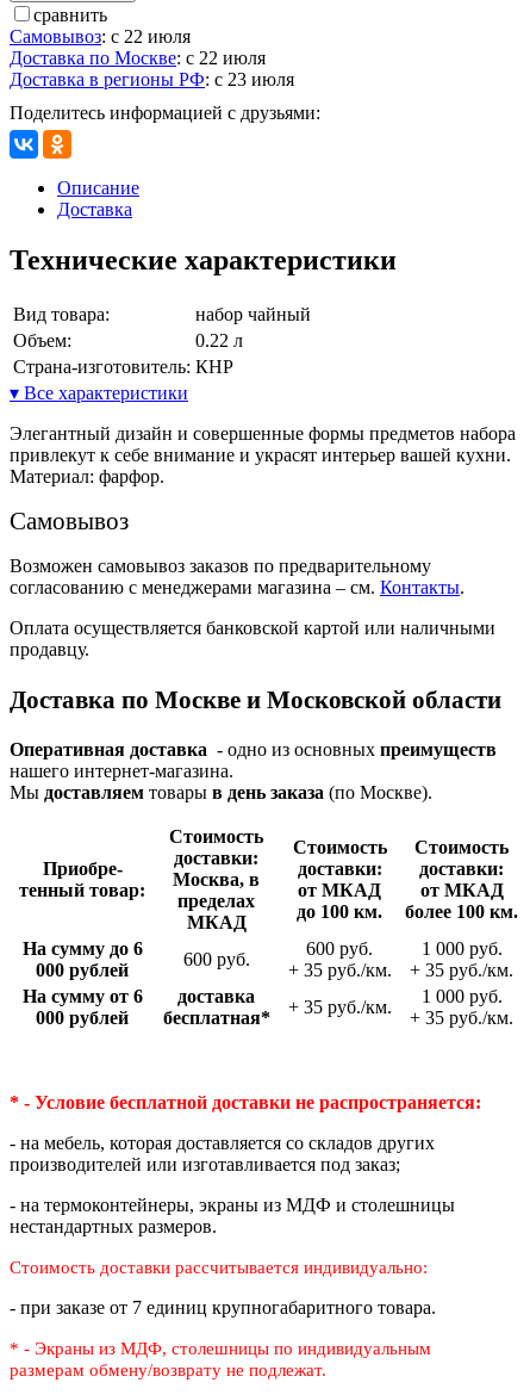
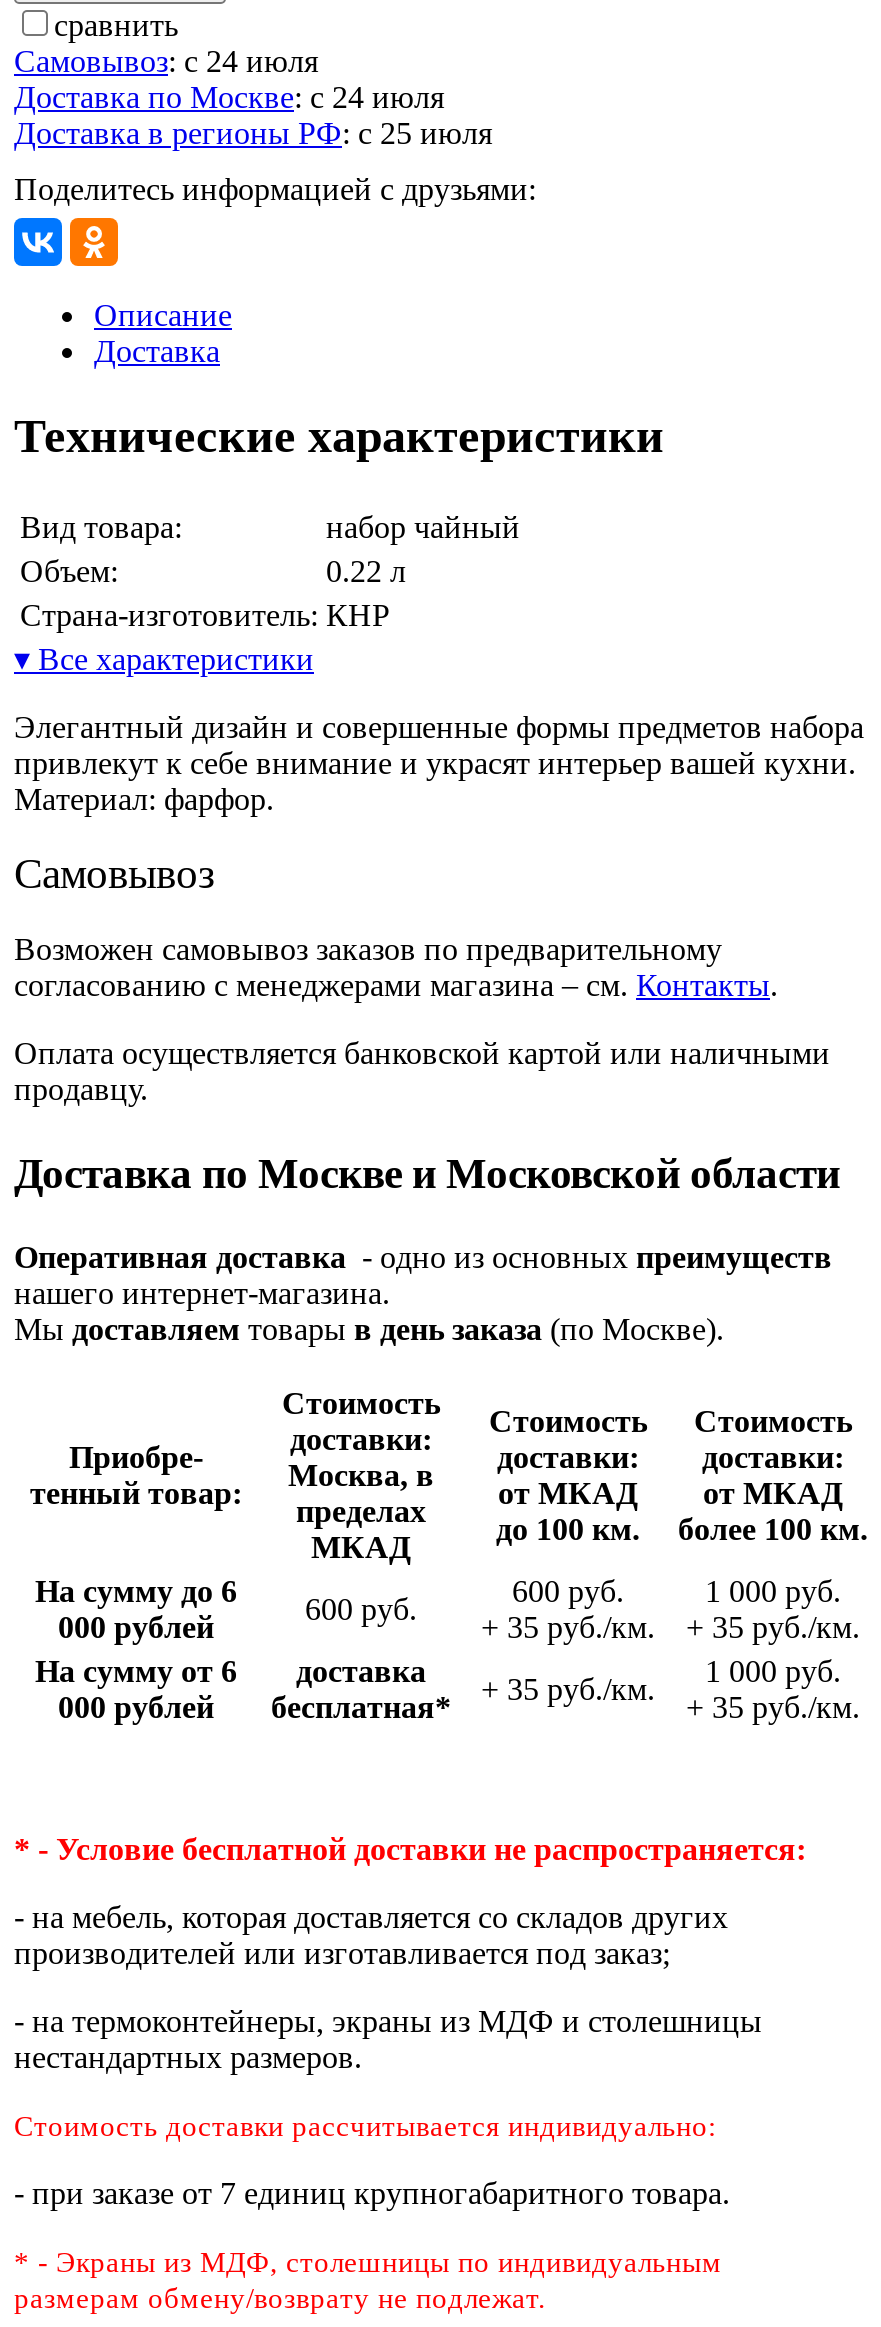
[10,26,191,46] Самовывоз: с 22 июля -> [14,43,318,77] Самовывоз: с 24 июля
[10,47,266,68] Доставка по Москве: с 22 июля -> [14,79,444,113] Доставка по Москве: с 24 июля
[10,69,294,89] Доставка в регионы РФ: с 23 июля -> [14,115,492,149] Доставка в регионы РФ: с 25 июля

